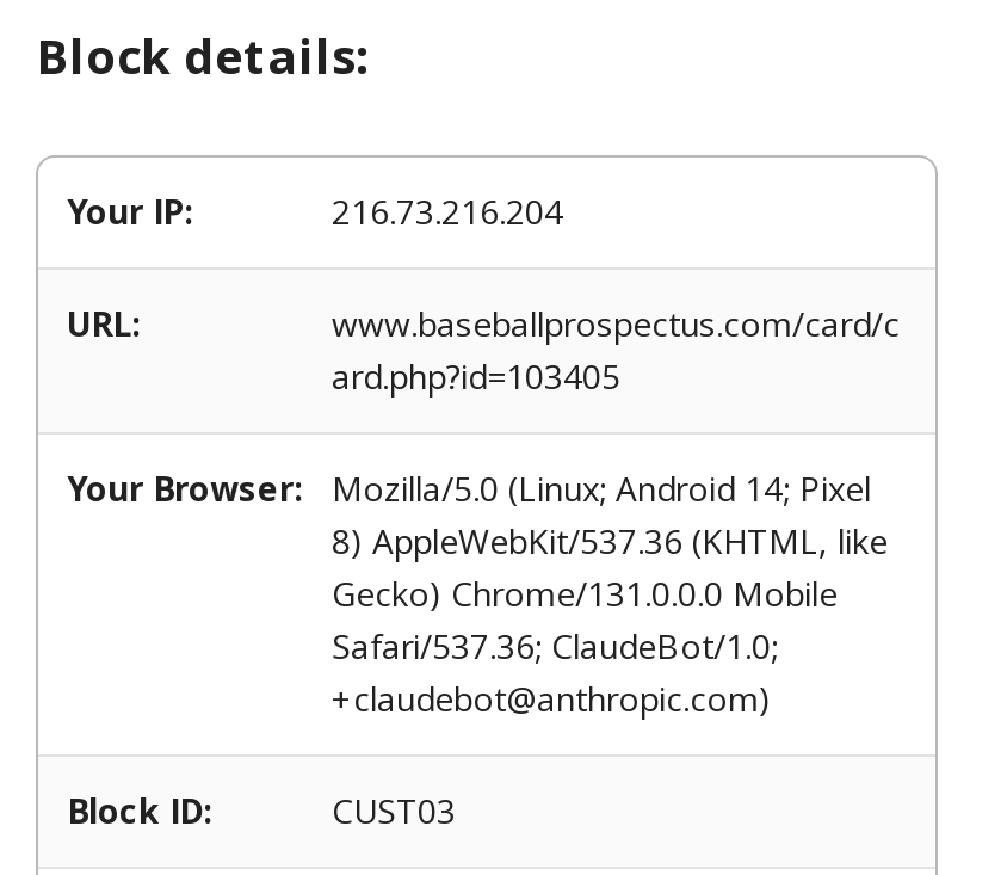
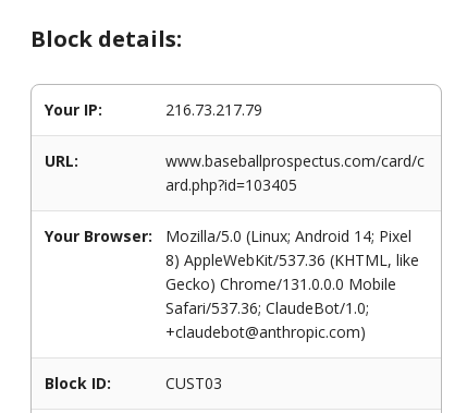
[332,189,563,234] 216.73.216.204 -> [165,99,262,120] 216.73.217.79

